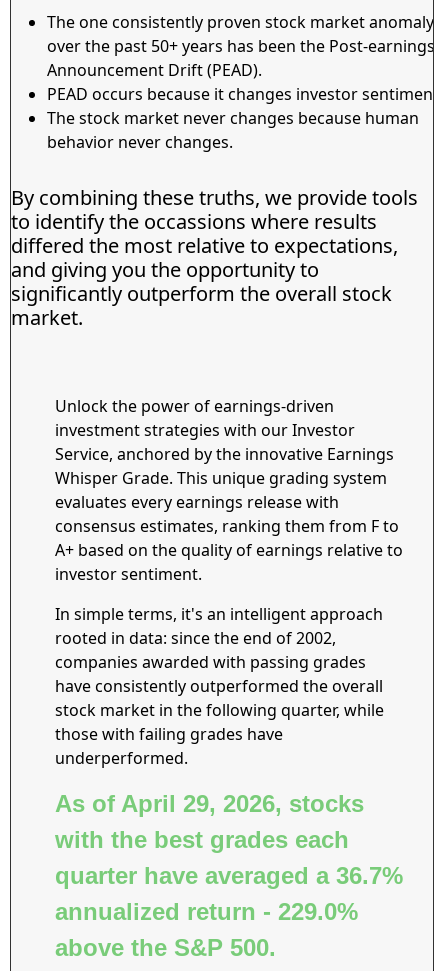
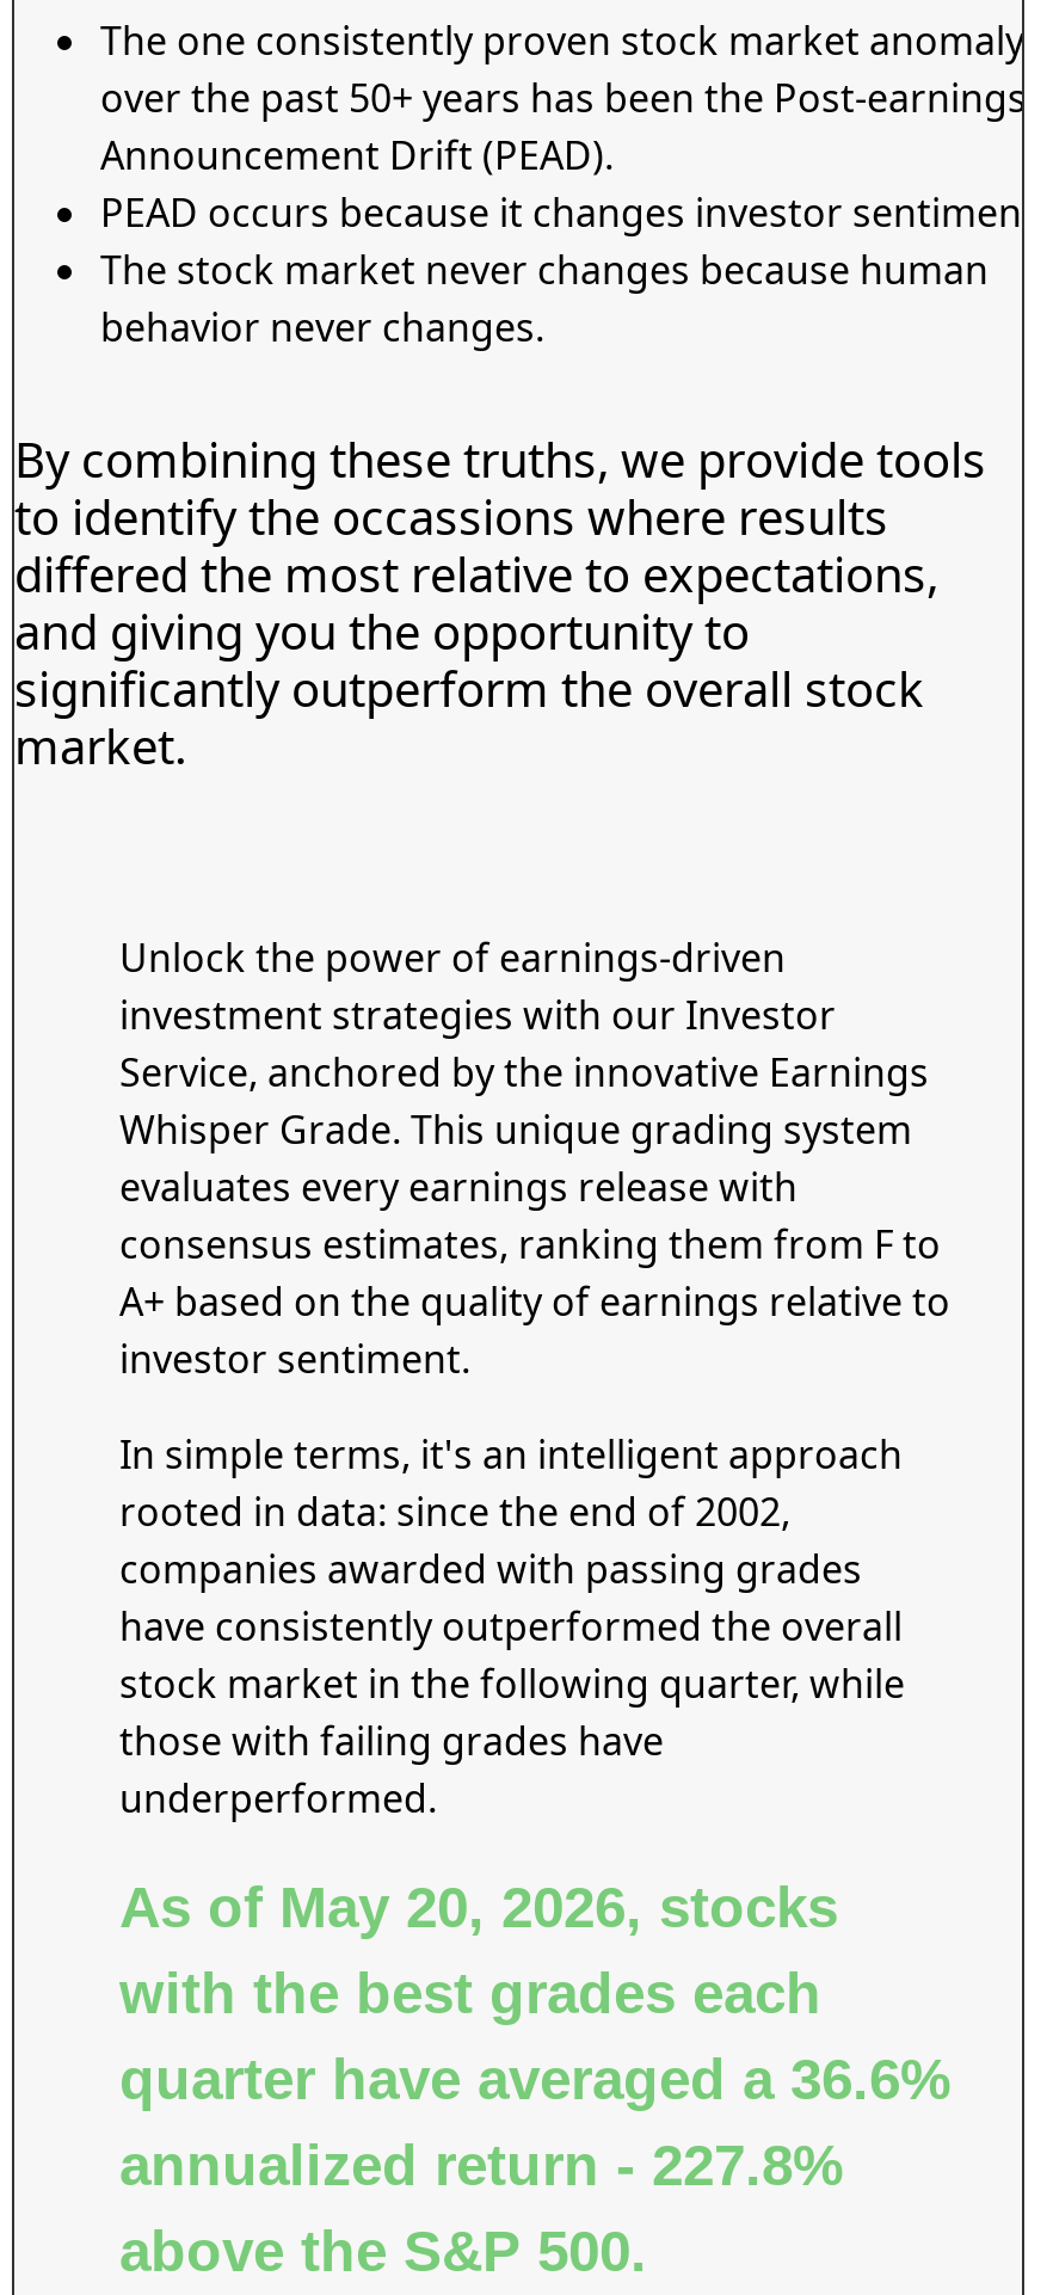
[55,790,364,817] As of April 29, 2026, stocks -> [119,1875,838,1939] As of May 20, 2026, stocks
[55,862,403,889] quarter have averaged a 36.7% -> [119,2047,950,2111] quarter have averaged a 36.6%
[55,898,358,925] annualized return - 229.0% -> [119,2133,843,2197] annualized return - 227.8%

